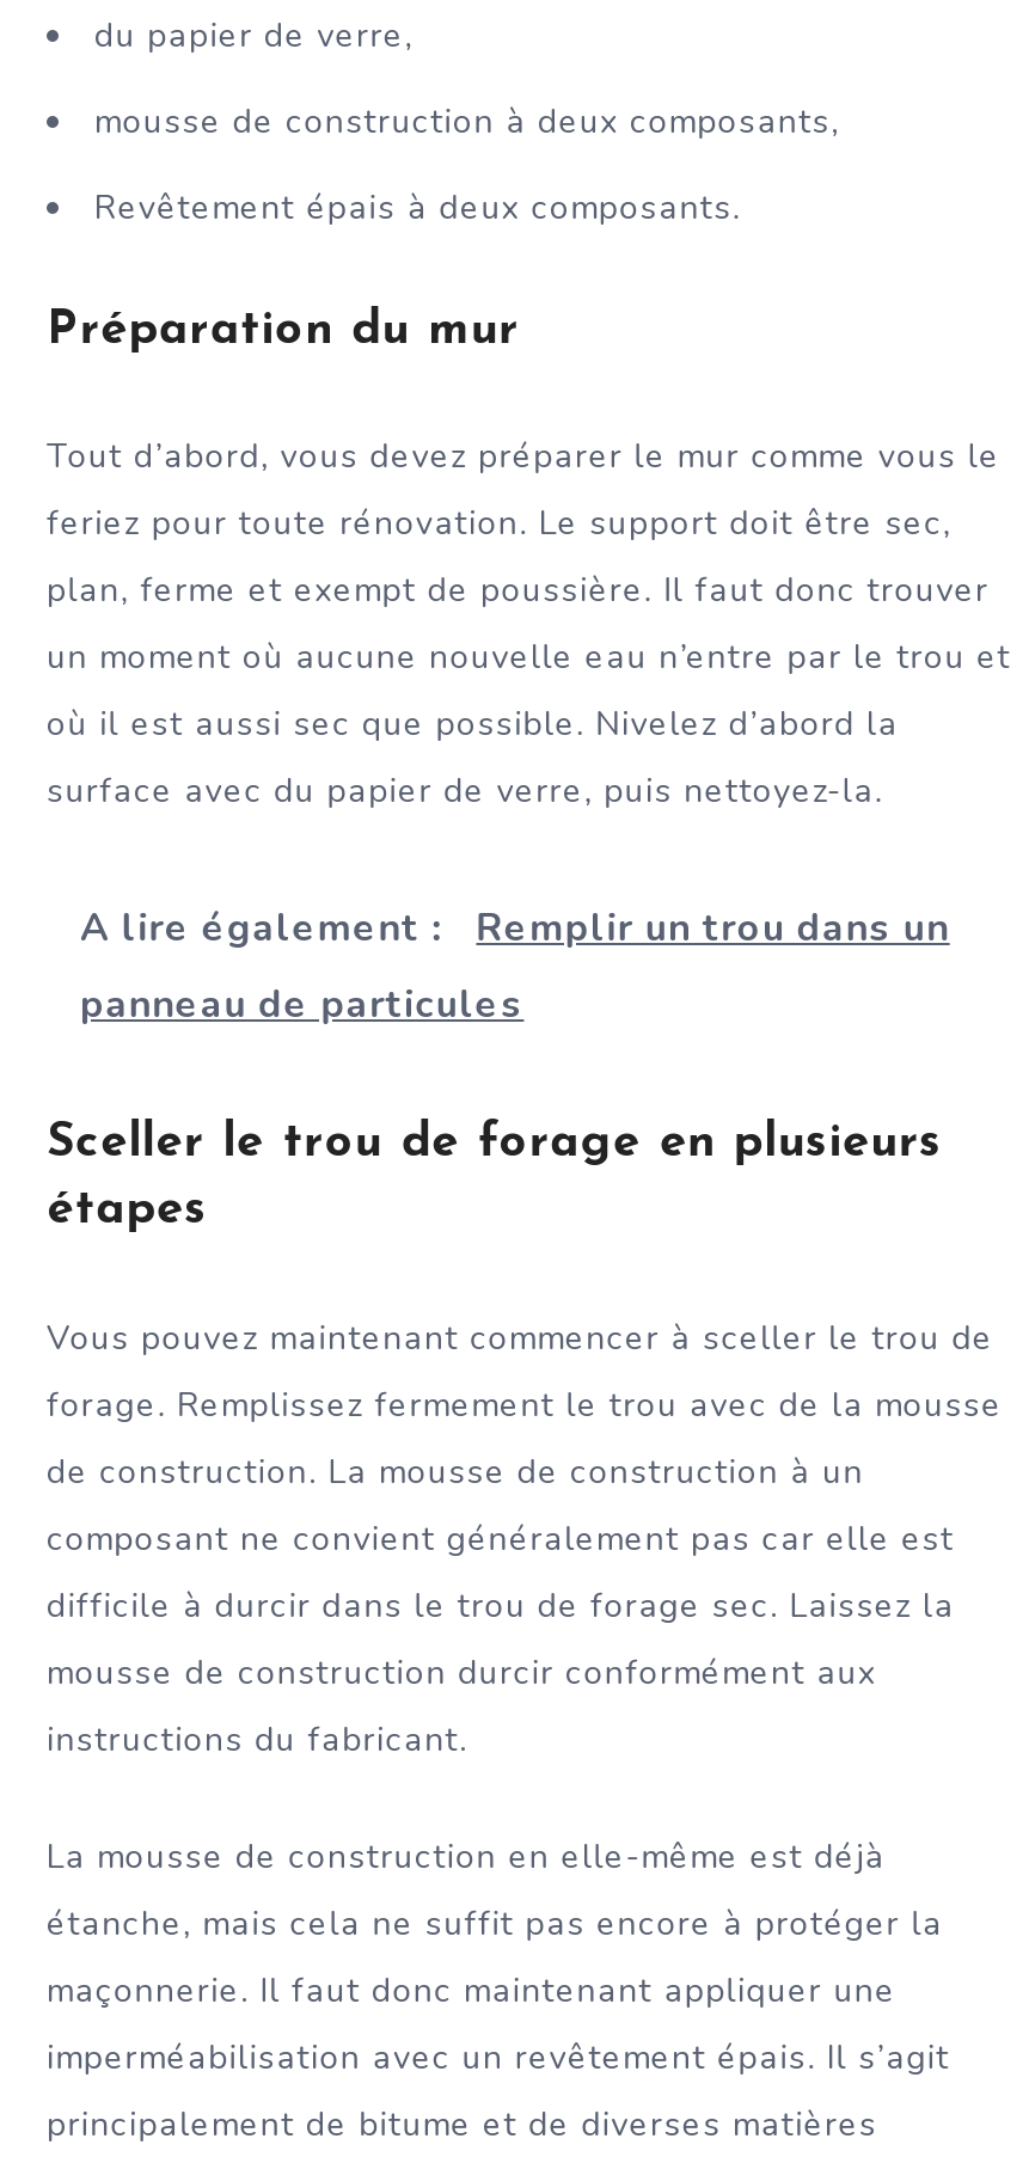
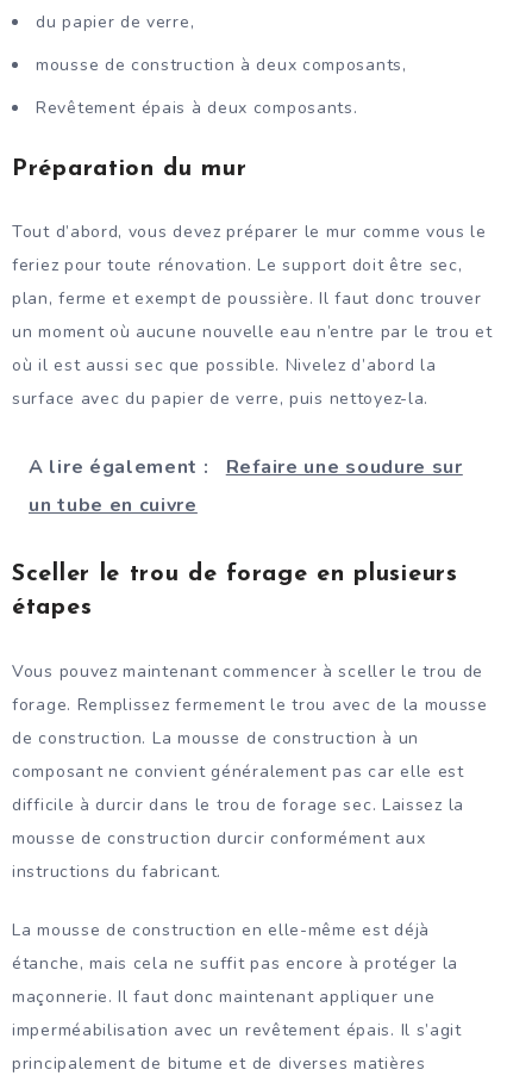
[80,902,950,955] A lire également : Remplir un trou dans un -> [29,454,463,480] A lire également : Refaire une soudure sur
[80,978,524,1031] panneau de particules -> [29,492,197,518] un tube en cuivre

